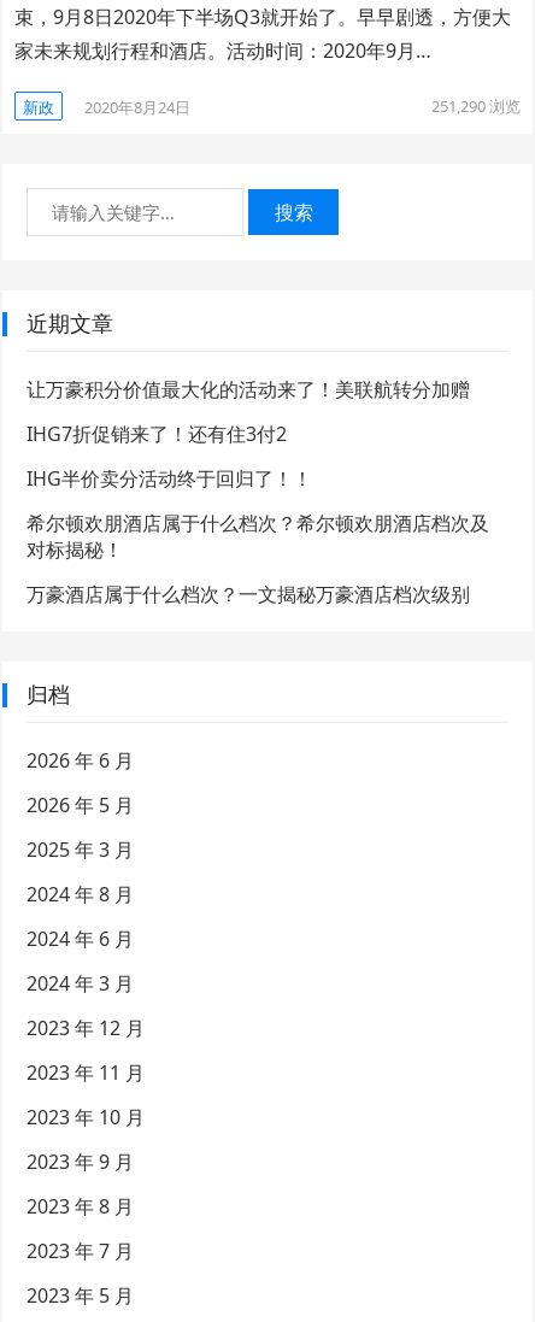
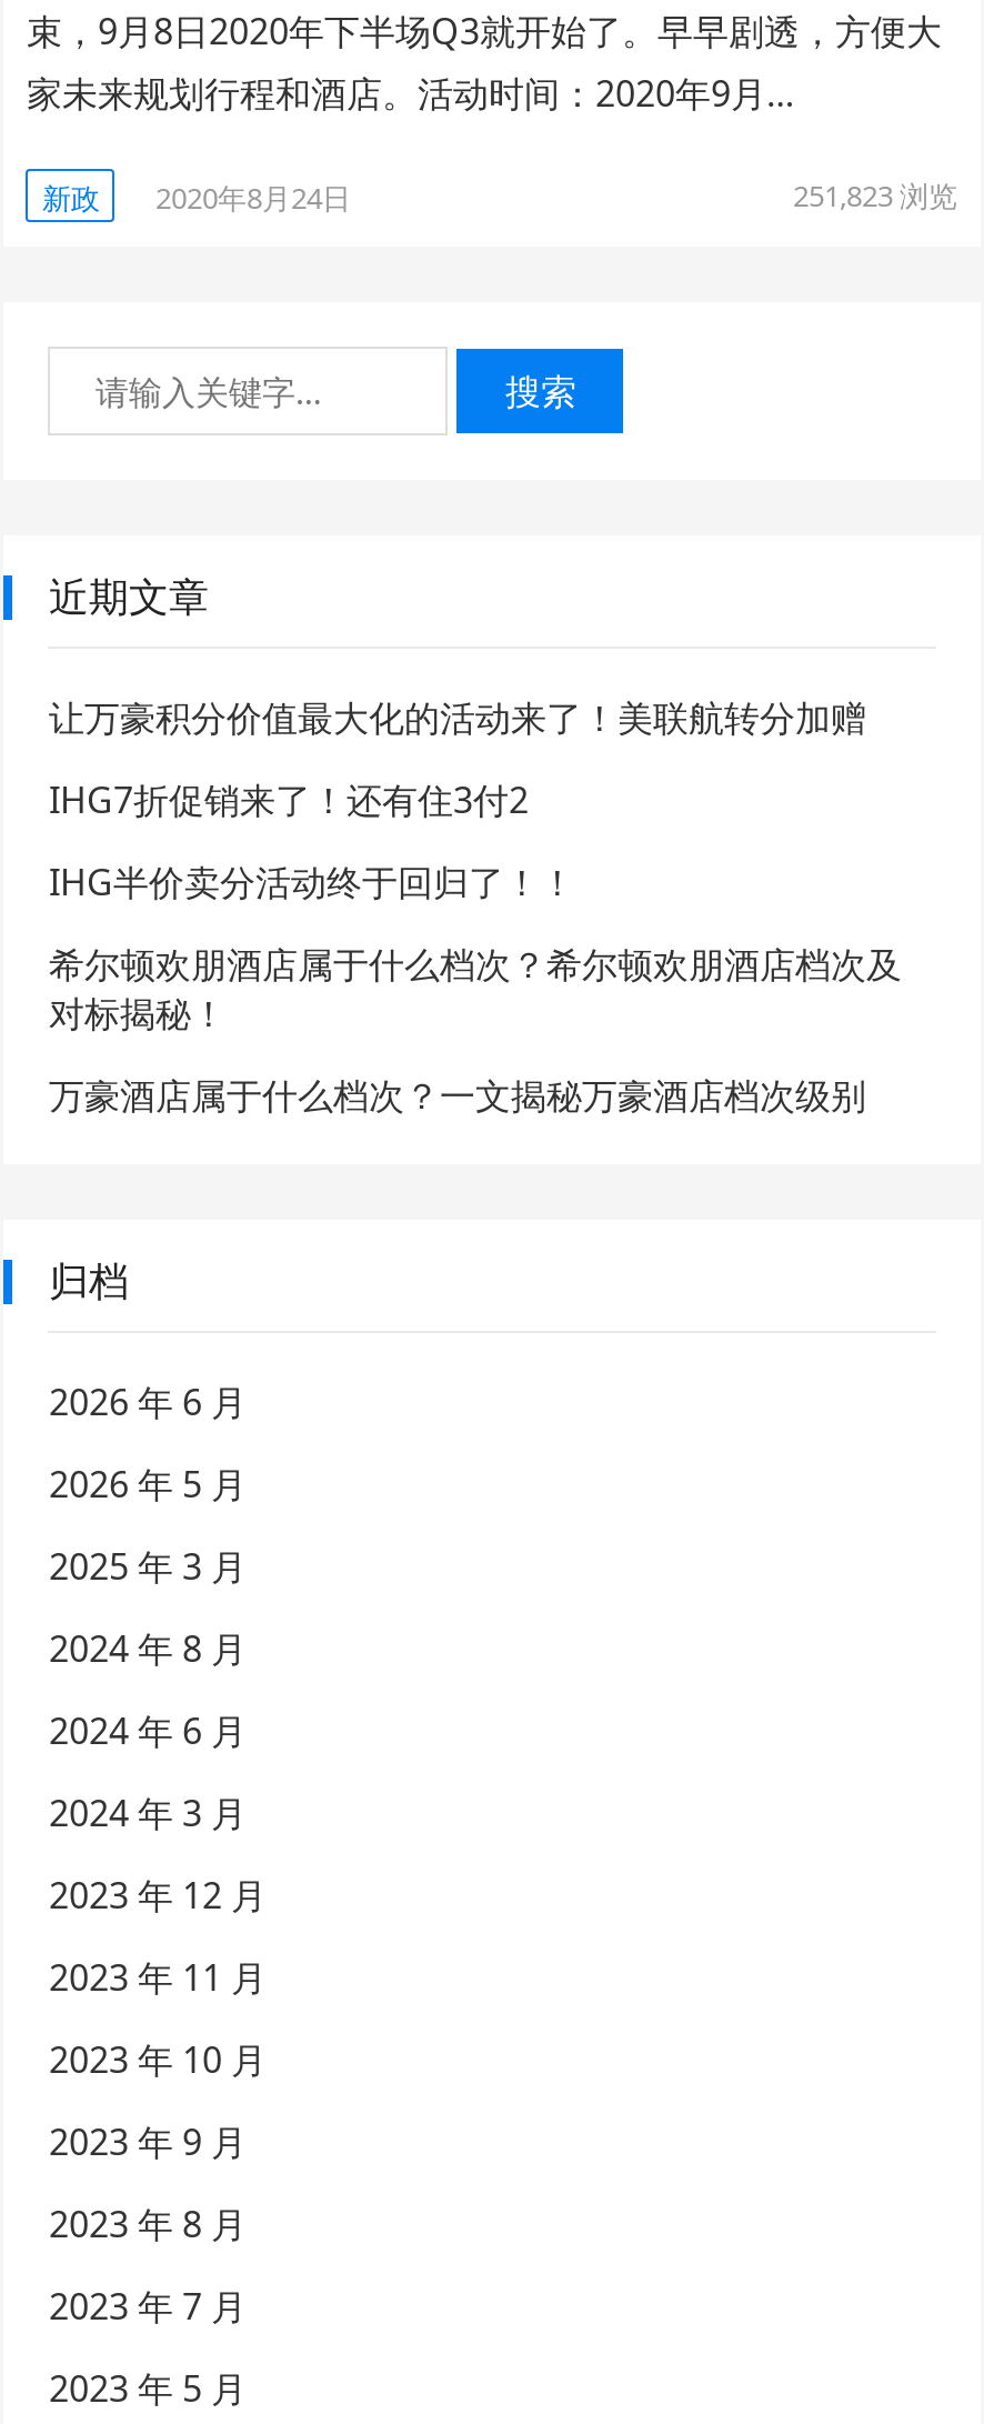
[431,95,520,117] 251,290浏览 -> [793,176,957,216] 251,823浏览

